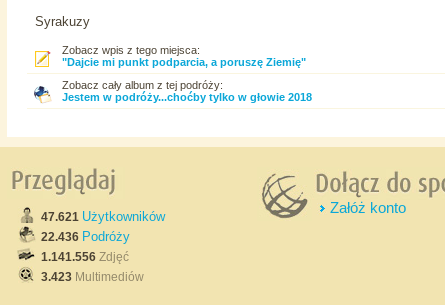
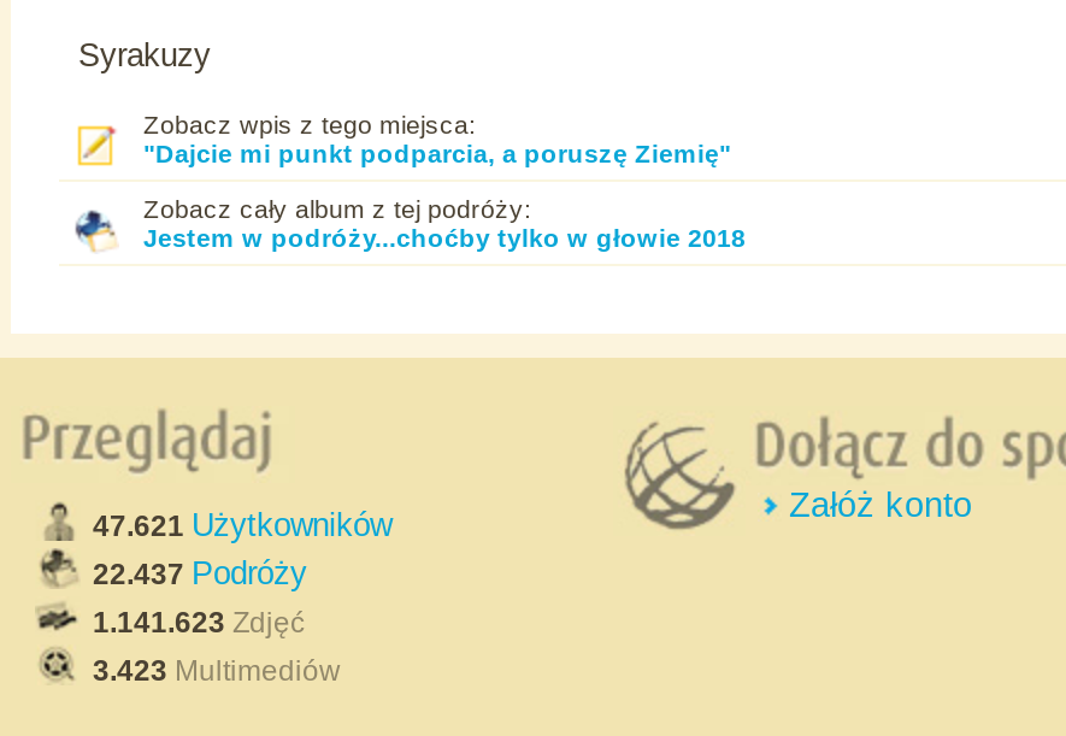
[41,229,130,244] 22.436 Podróży -> [93,555,307,591] 22.437 Podróży
[41,250,129,264] 1.141.556 Zdjęć -> [93,606,305,640] 1.141.623 Zdjęć

